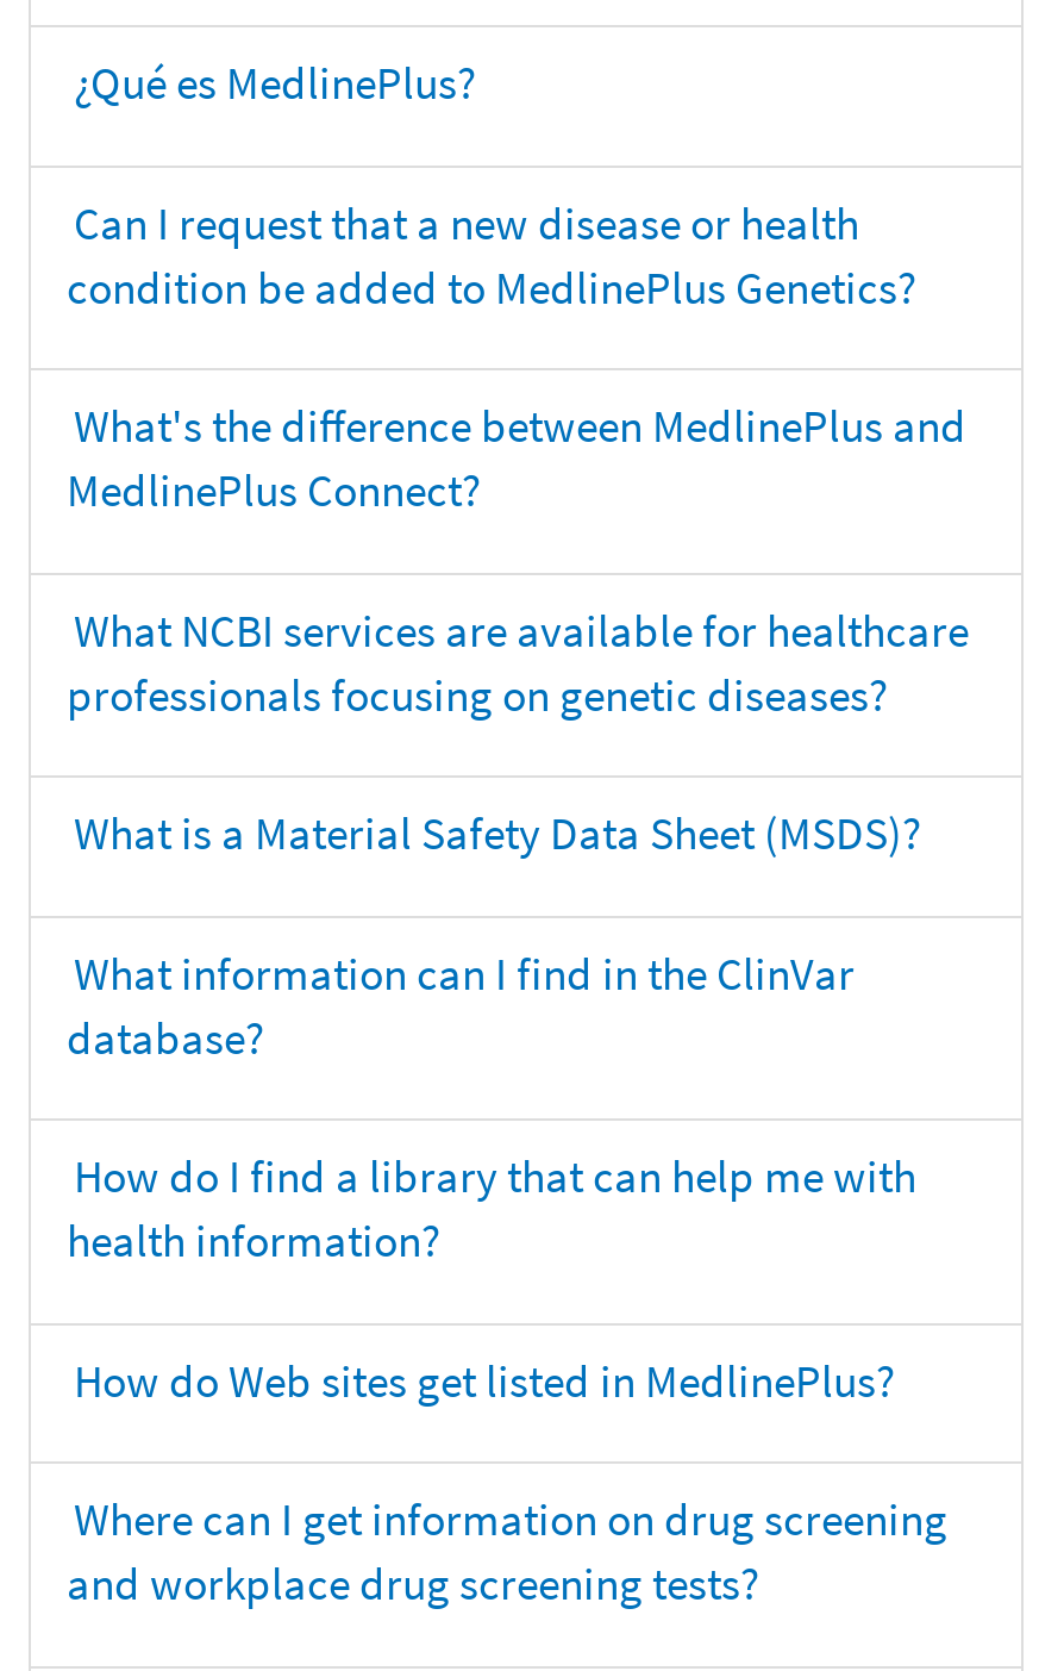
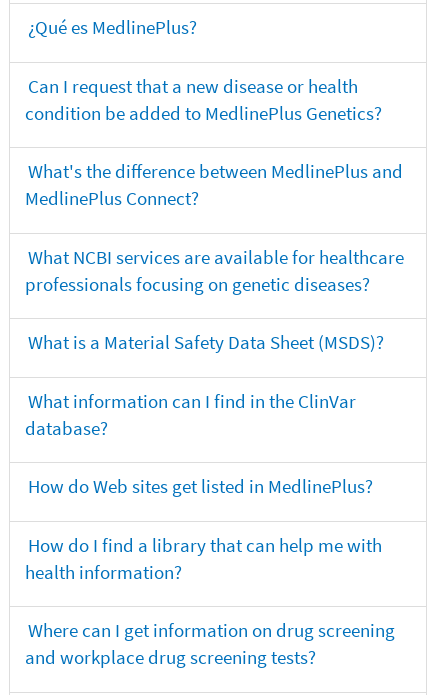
moved [67,1147,916,1268] -> [25,532,382,583]: How do I find a library that can help me with | health information?
moved [74,1351,895,1408] -> [28,474,373,498]: How do Web sites get listed in MedlinePlus?

